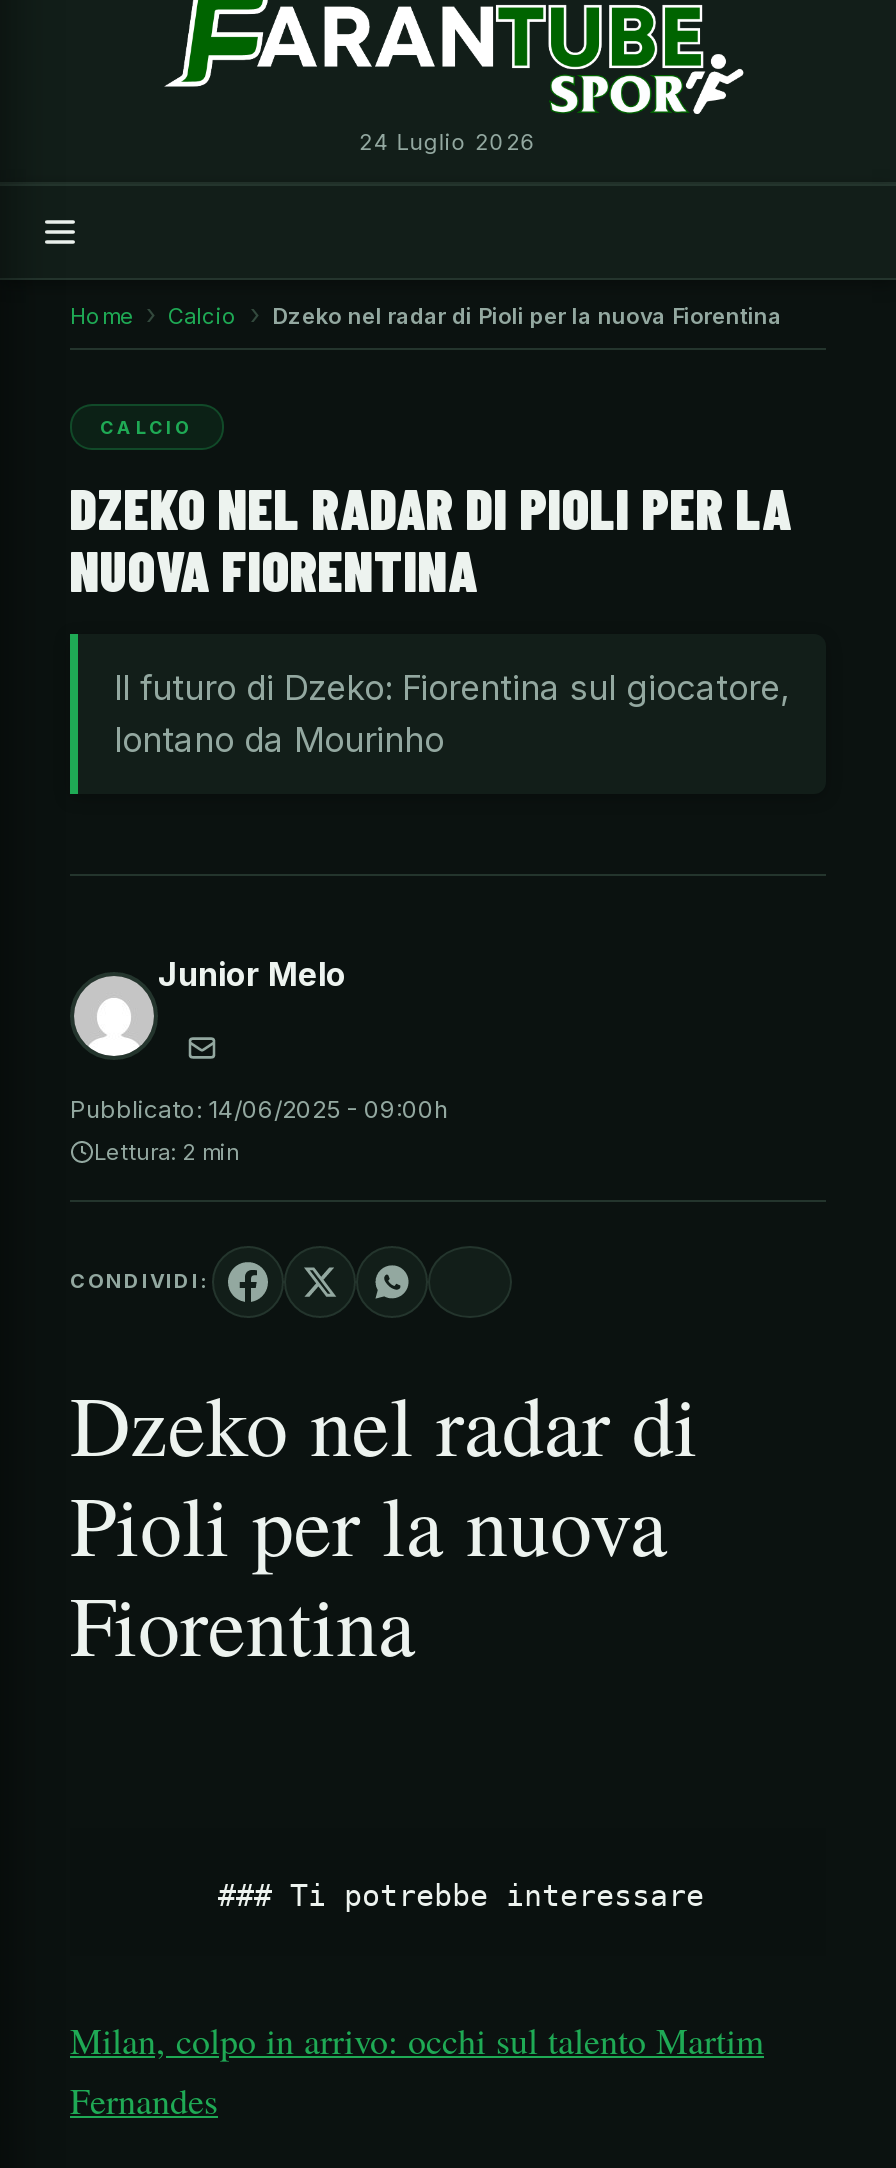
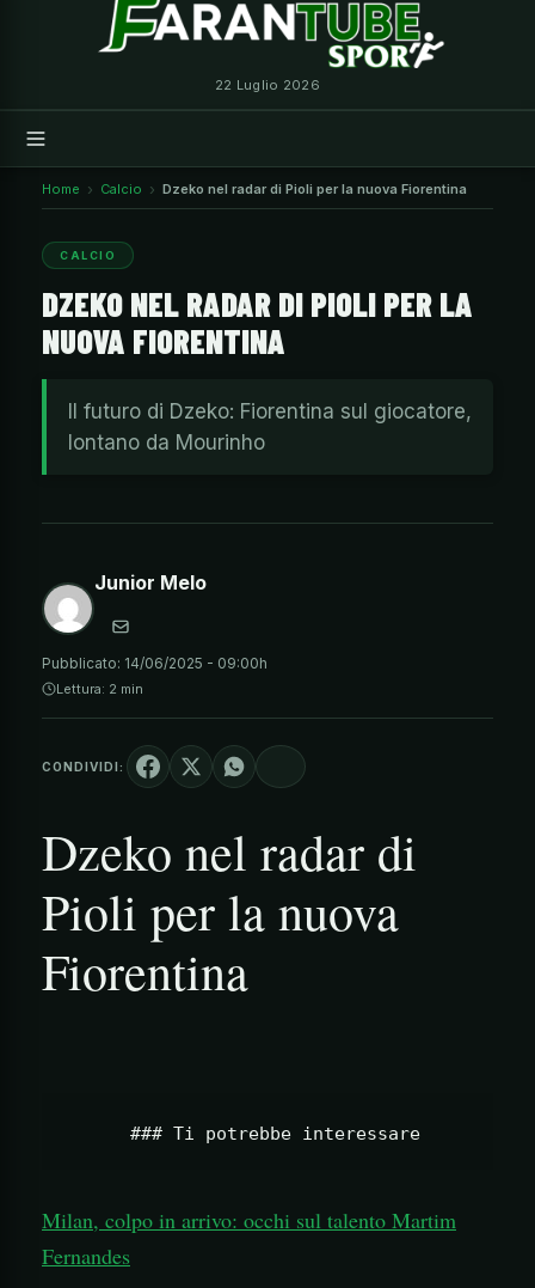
[359,128,537,156] 24 Luglio 2026 -> [215,77,320,94] 22 Luglio 2026

